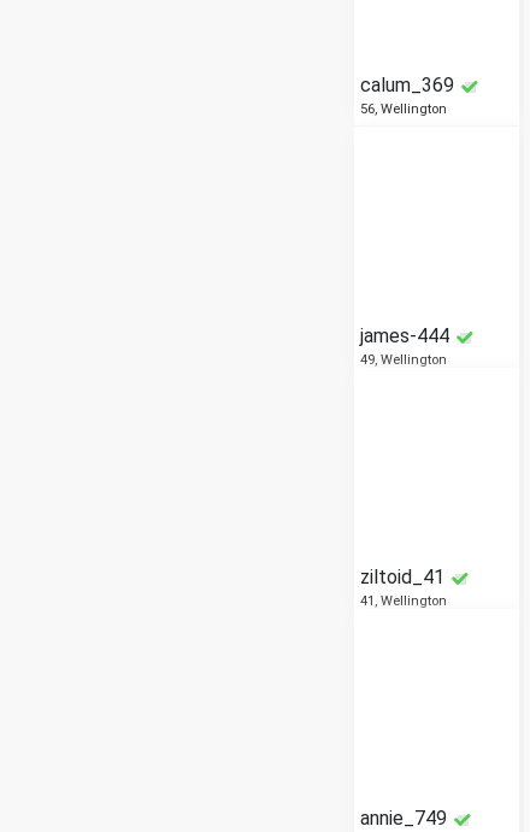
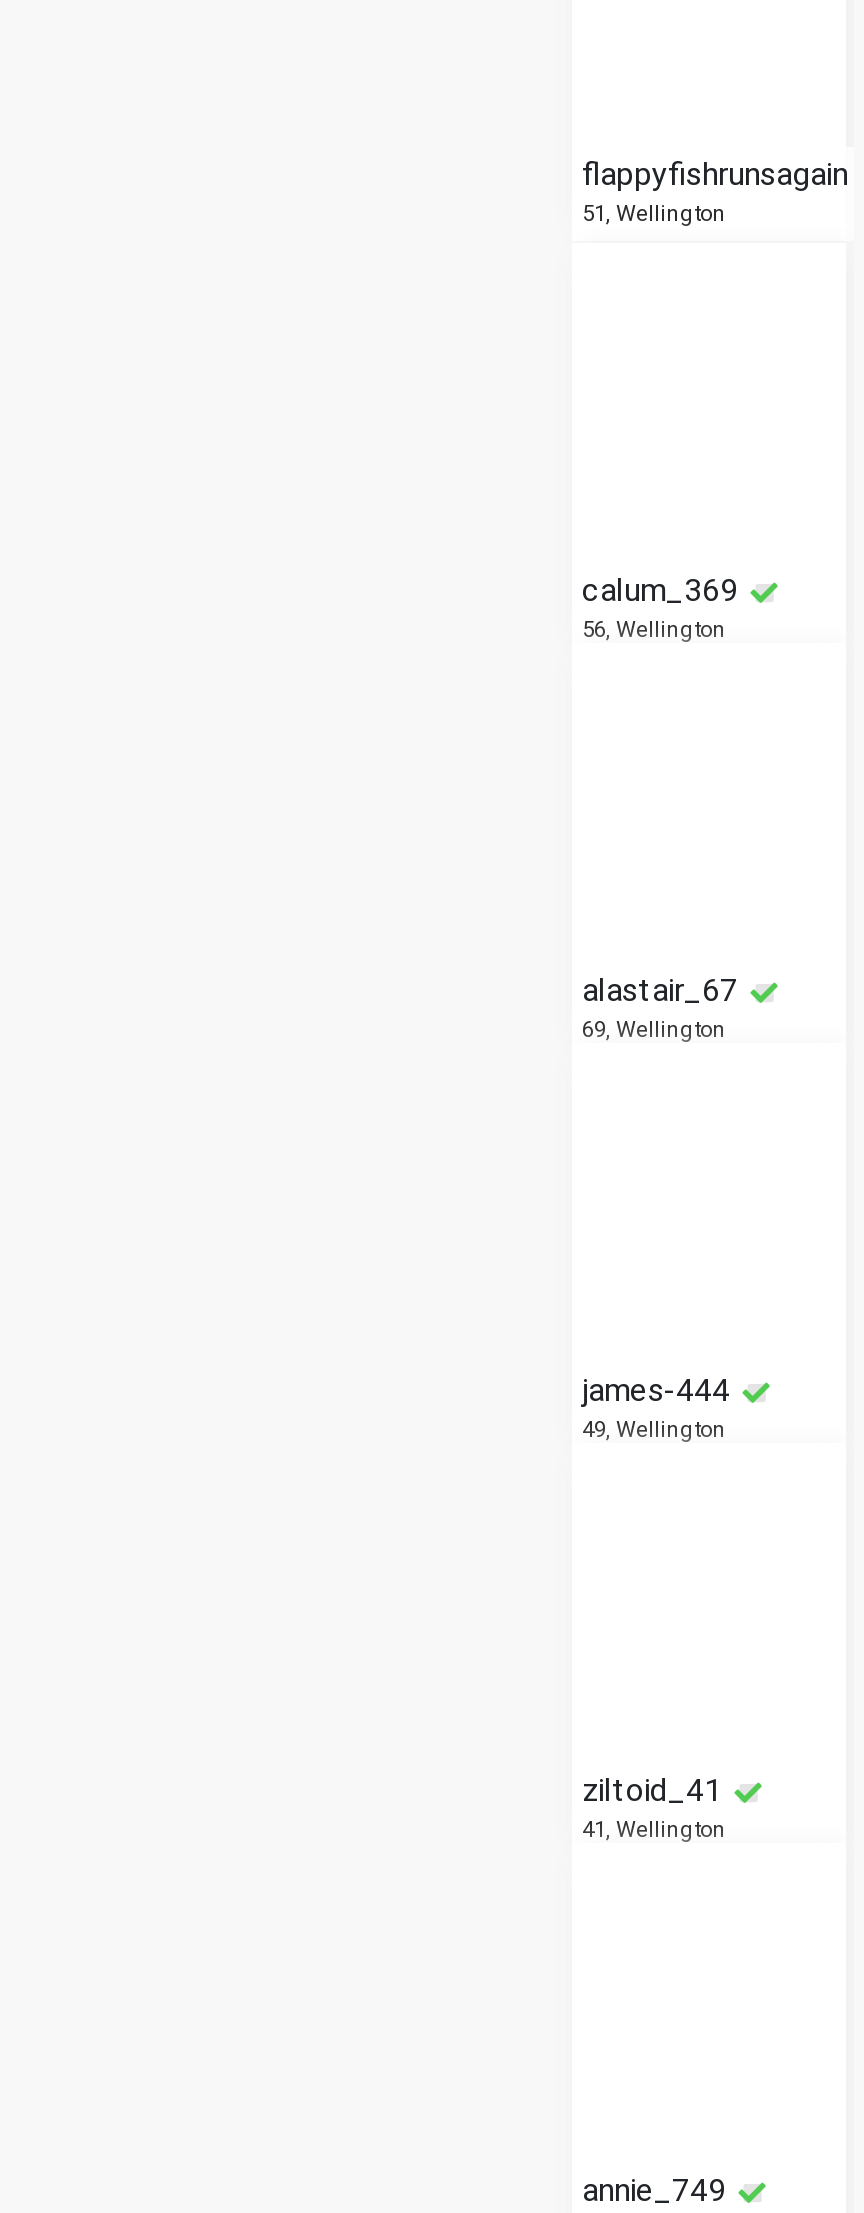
none -> [582,155,848,227] flappyfishrunsagain | 51, Wellington
none -> [582,971,738,1043] alastair_67 | 69, Wellington

